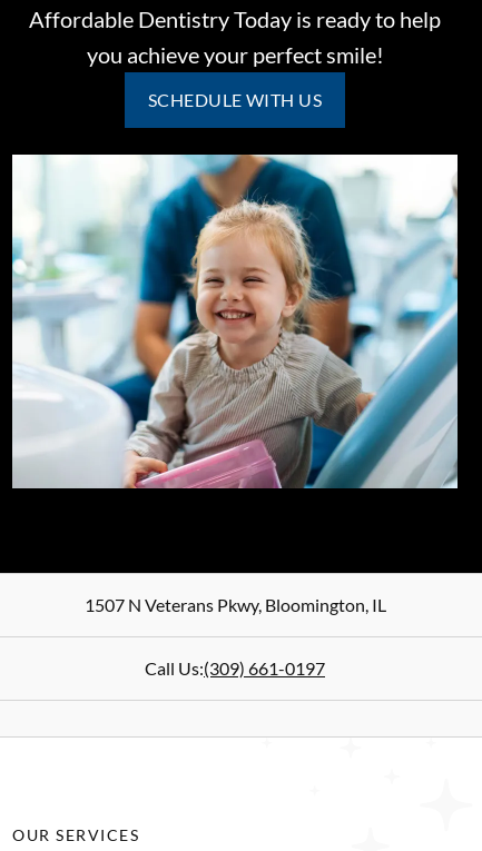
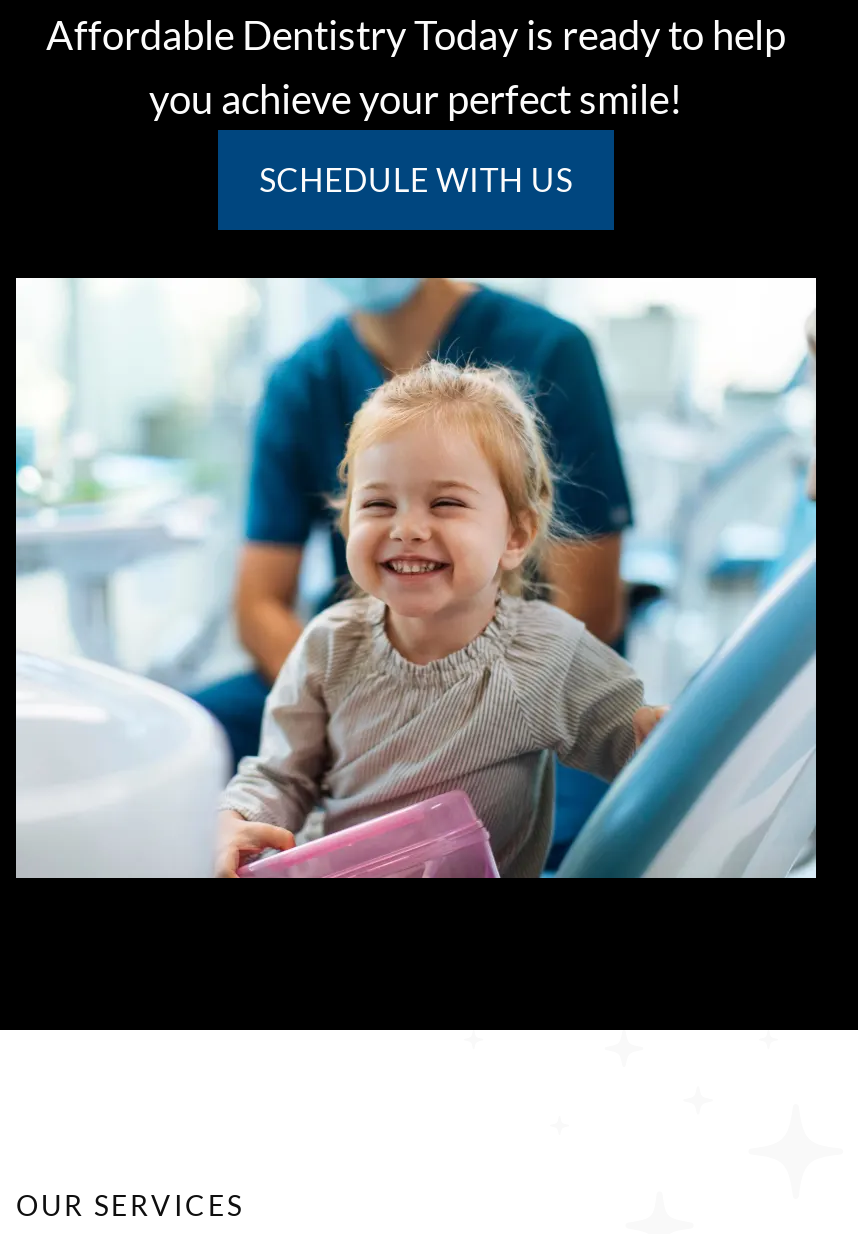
[84,594,386,679] 1507 N Veterans Pkwy, Bloomington, IL | Call Us:(309) 661-0197 -> none

